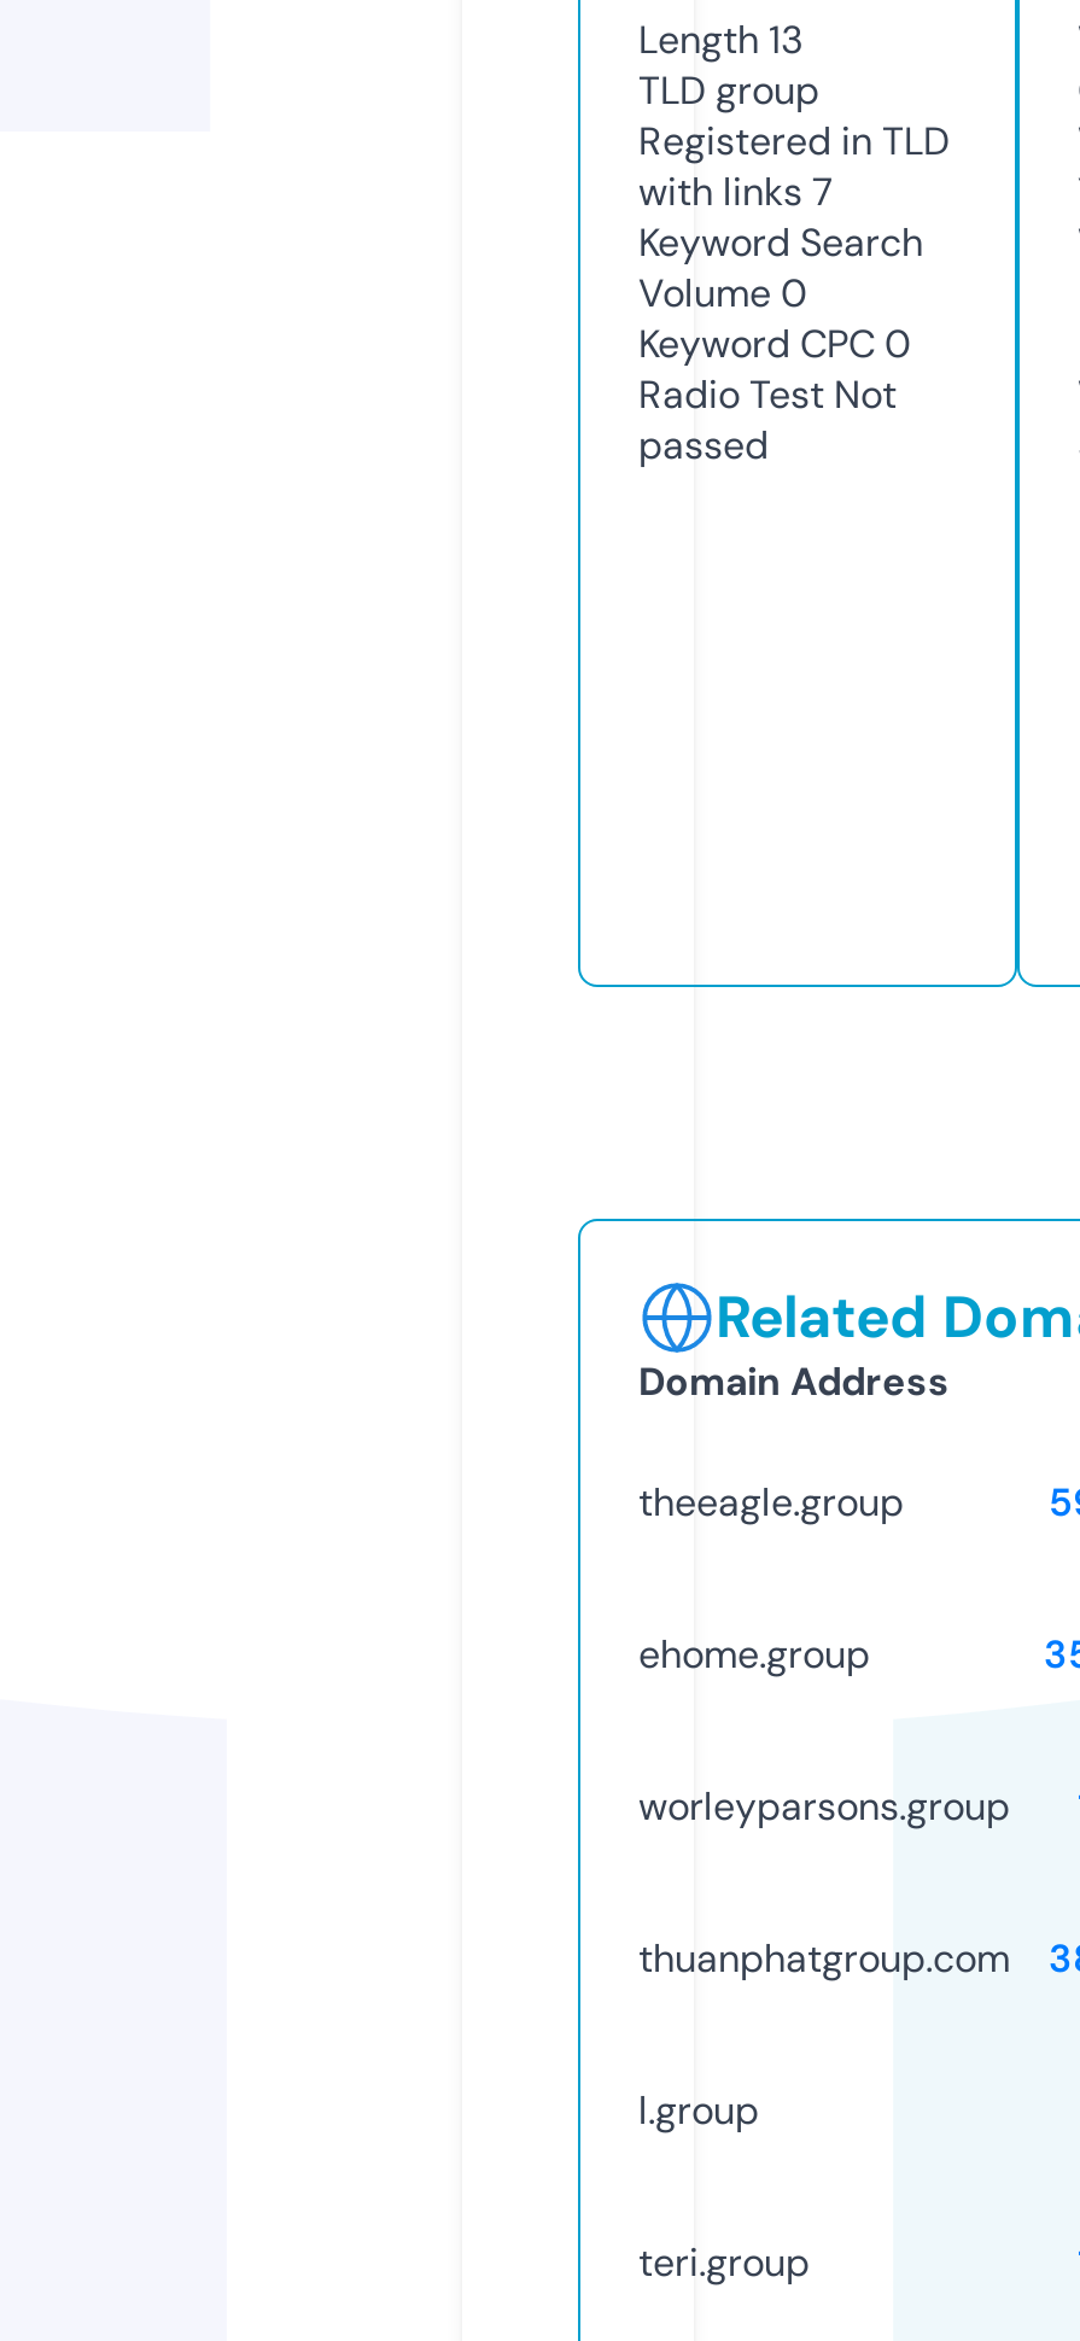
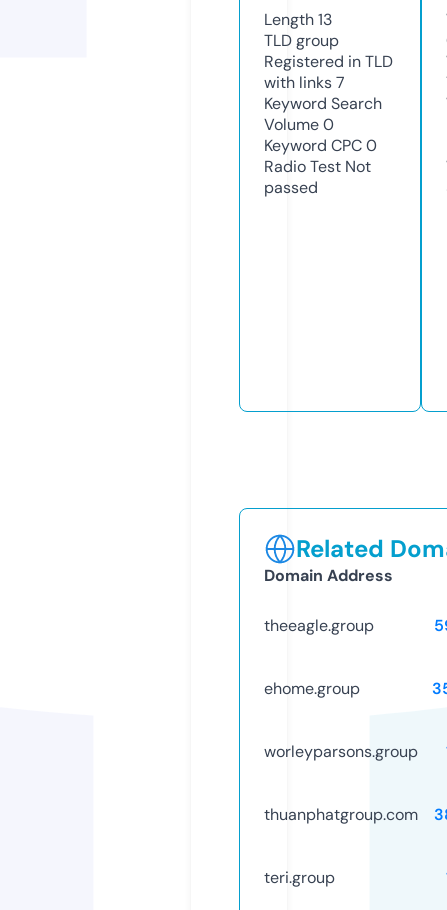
[638,2085,759,2135] l.group -> none

